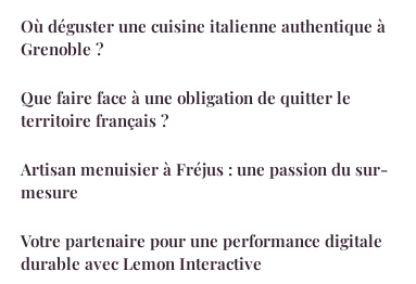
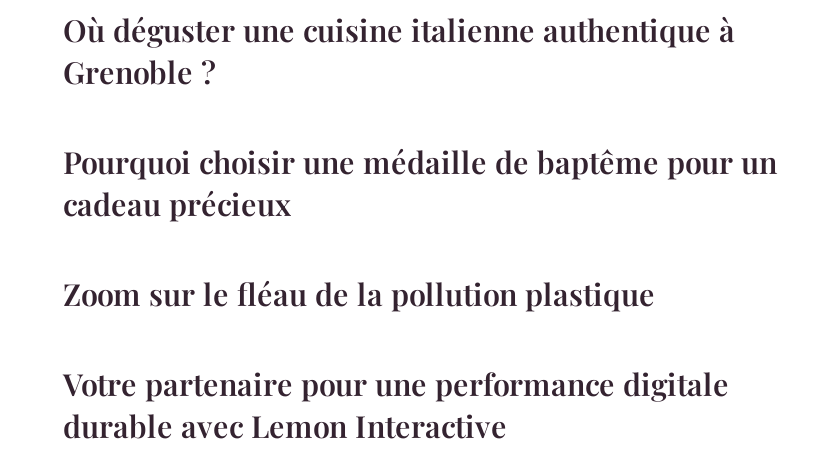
[21,86,351,131] Que faire face à une obligation de quitter le | territoire français ? -> [63,141,777,223] Pourquoi choisir une médaille de baptême pour un | cadeau précieux
[21,158,388,202] Artisan menuisier à Fréjus : une passion du sur- | mesure -> [63,273,655,313] Zoom sur le fléau de la pollution plastique

